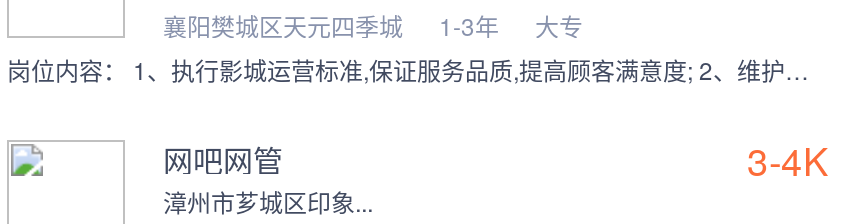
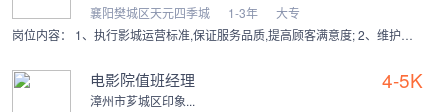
[163,132,829,186] 网吧网管 | 3-4K -> [90,66,423,93] 电影院值班经理 | 4-5K

